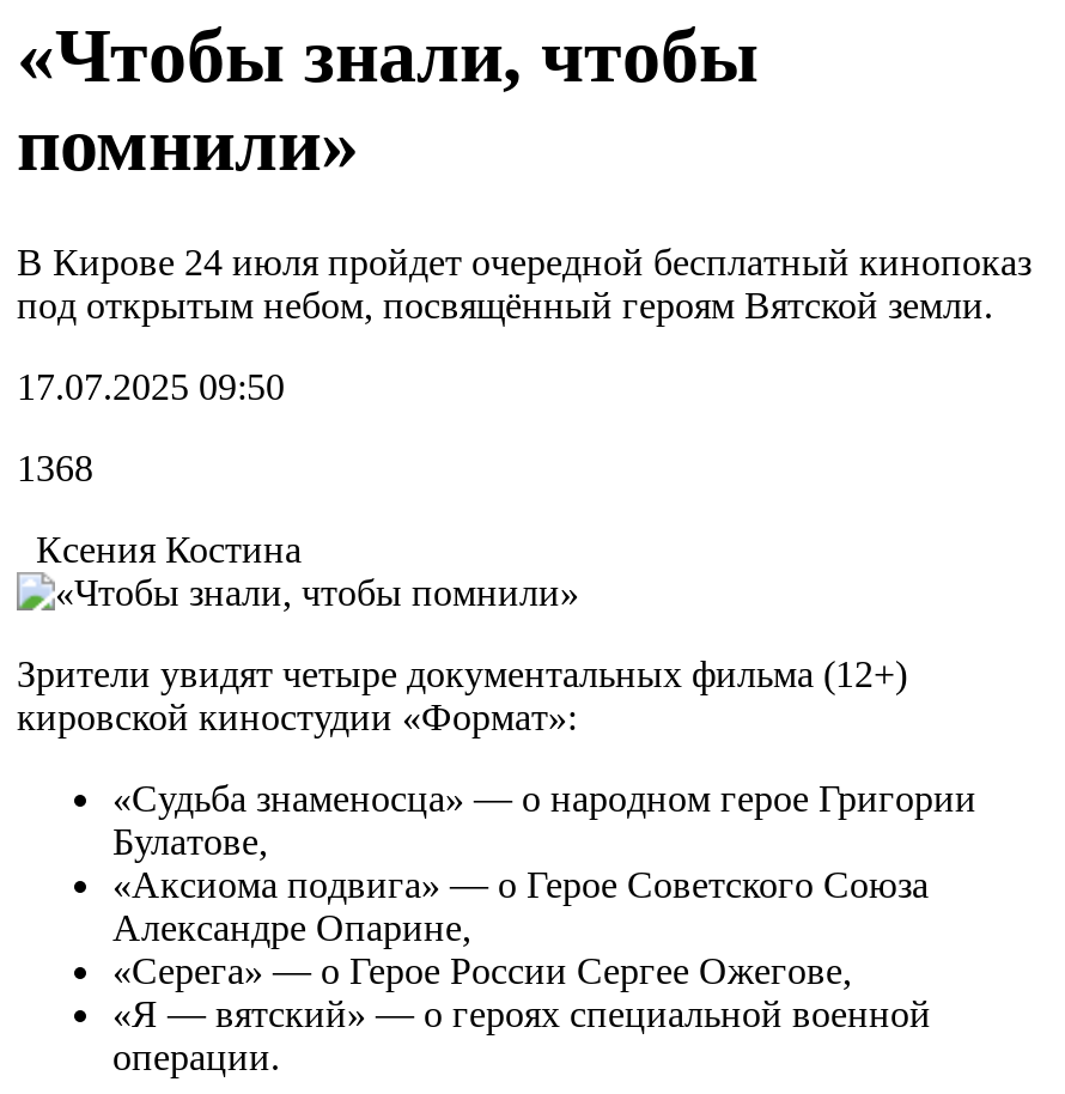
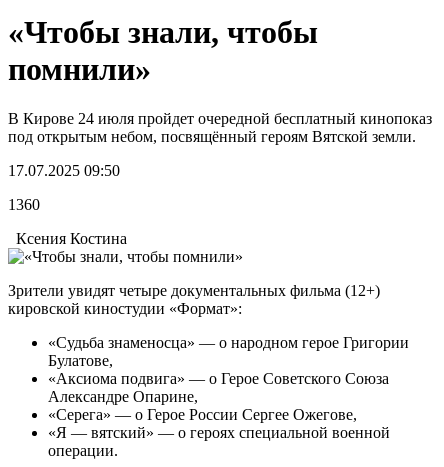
[17,447,93,488] 1368 -> [8,196,40,213] 1360

